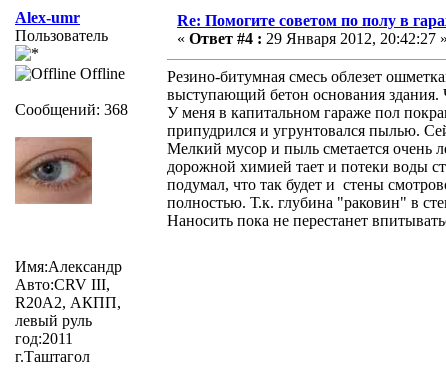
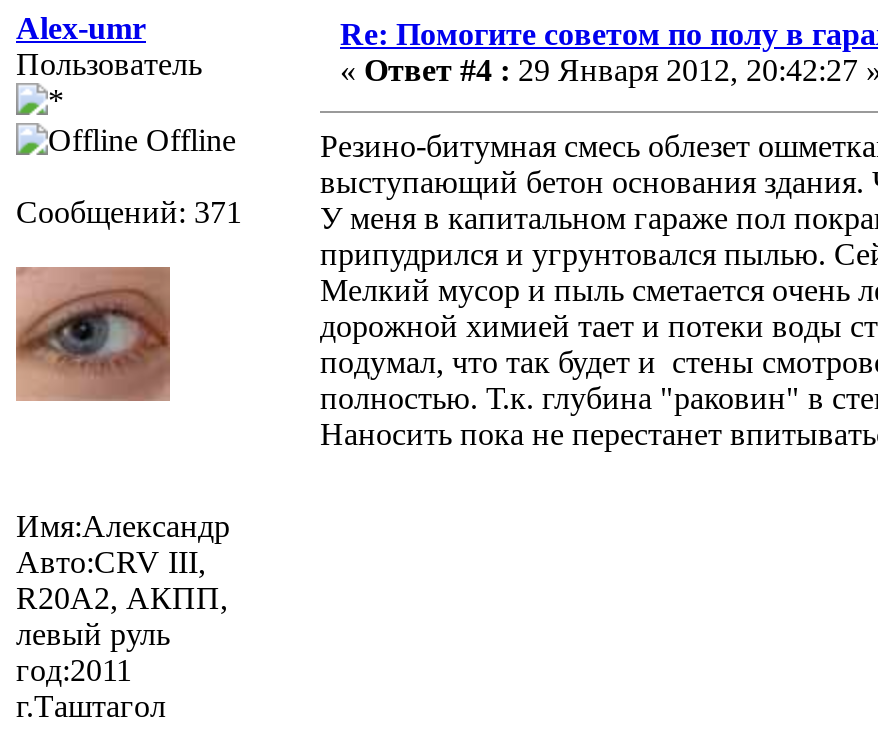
[15,101,128,118] Сообщений: 368 -> [16,195,242,229] Сообщений: 371

